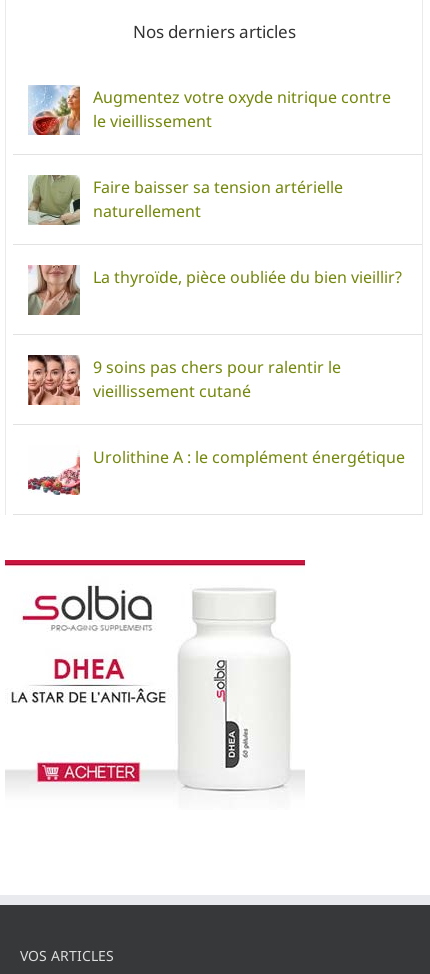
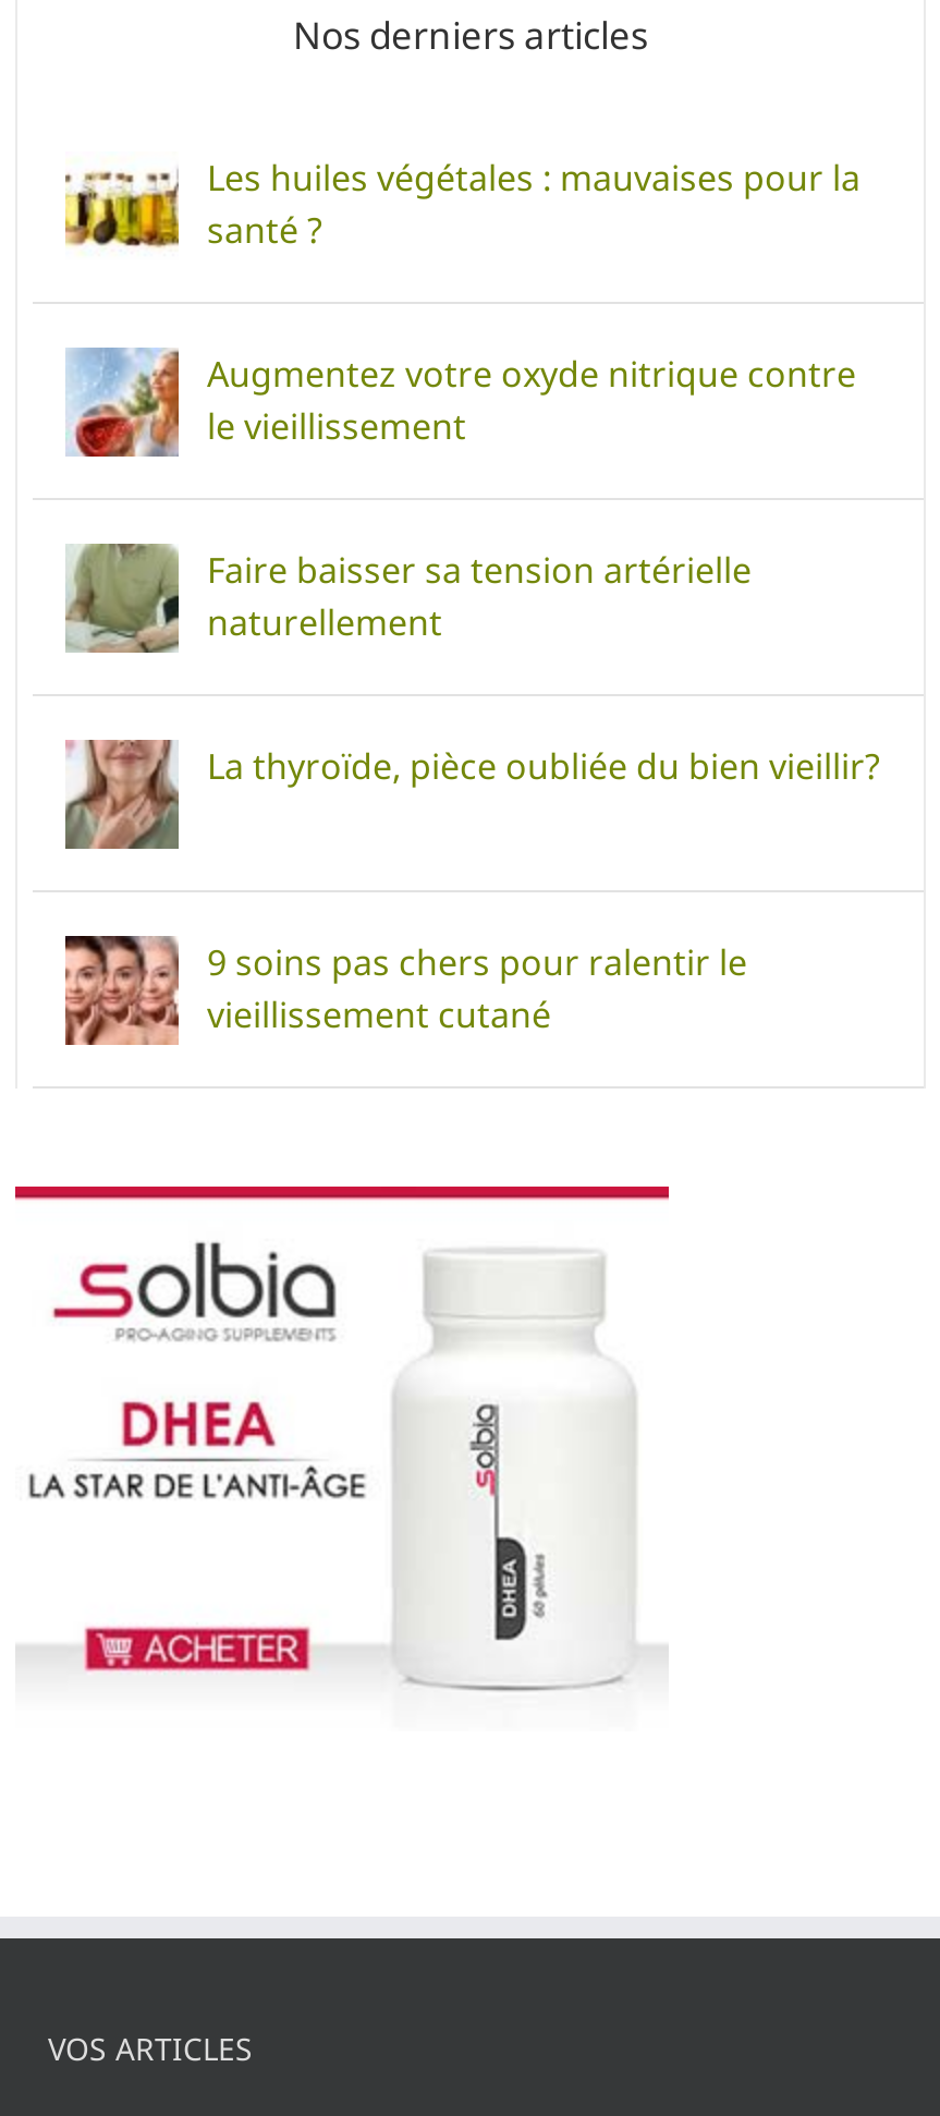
none -> [63,153,860,253] [image] | Les huiles végétales : mauvaises pour la | santé ?
moved [27,83,402,402] -> [63,343,880,1038]: [image] | Augmentez votre oxyde nitrique contre | le vieillissement | Faire baisser sa tension artérielle | naturellement | La thyroïde, pièce oubliée du bien vieillir? | 9 soins pas chers pour ralentir le | vieillissement cutané
[28,446,405,496] [image] | Urolithine A : le complément énergétique -> none

